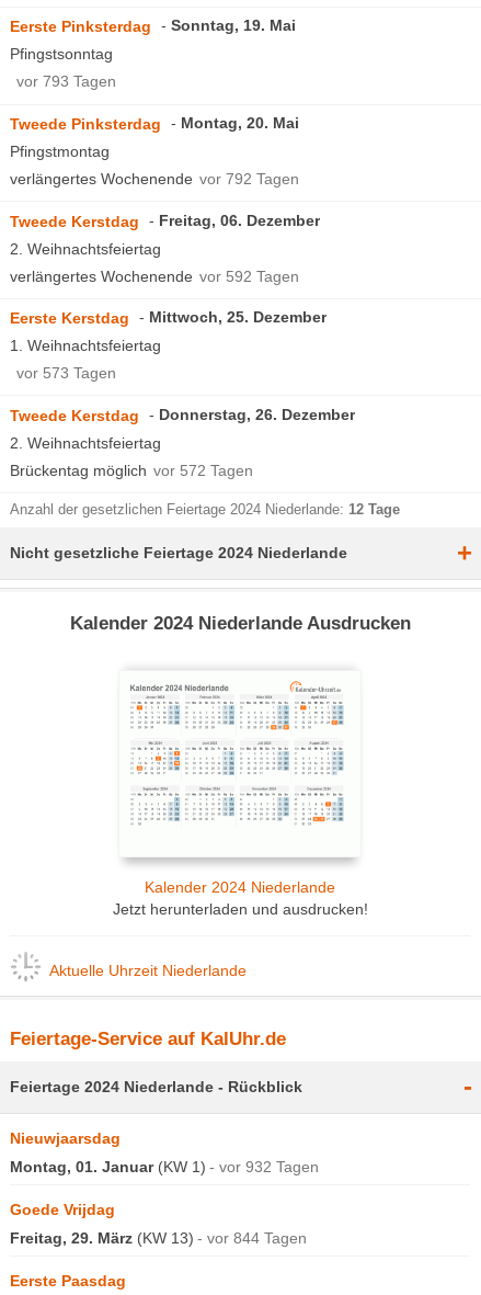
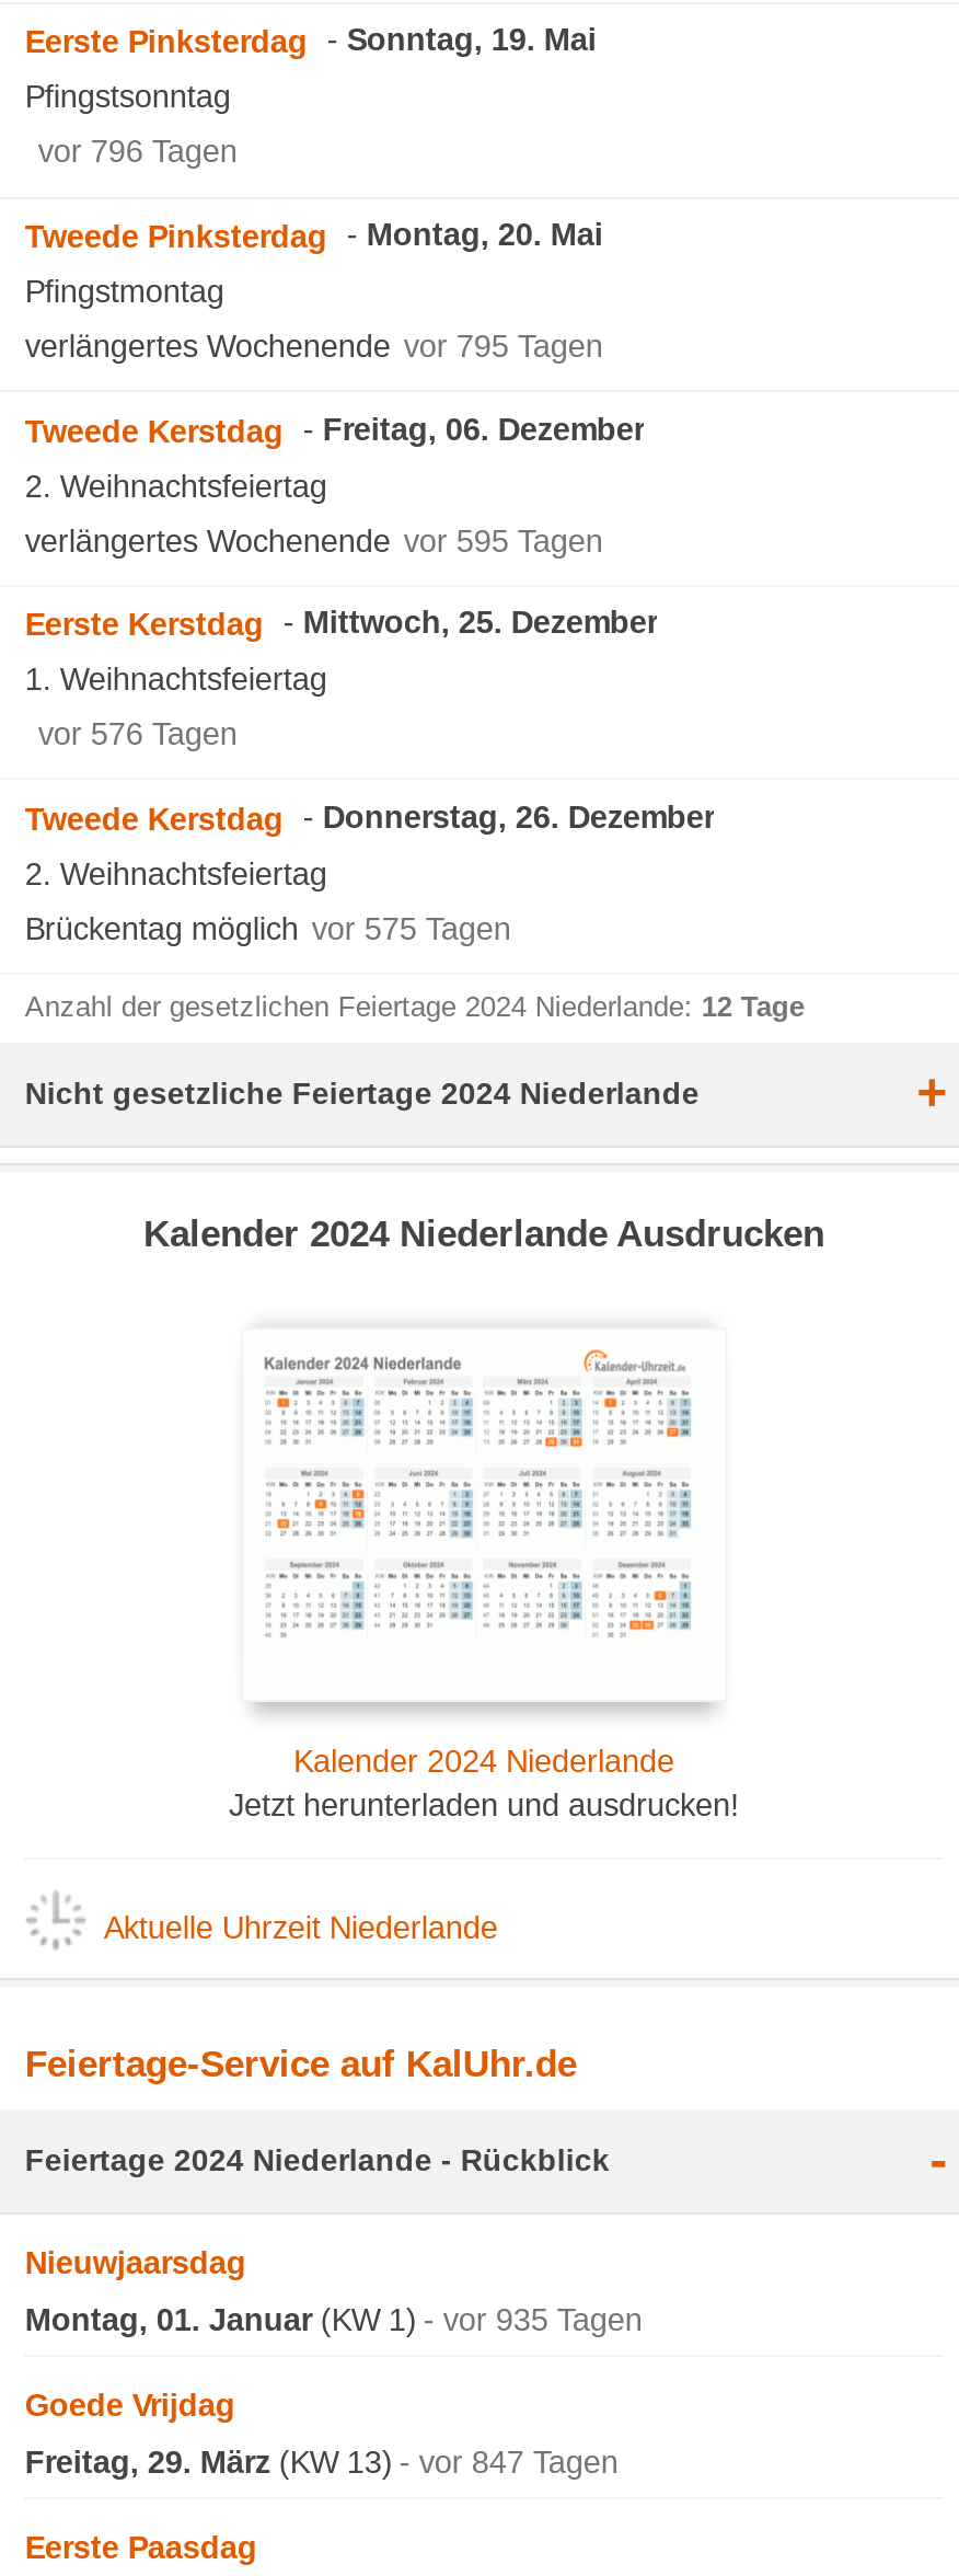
[17,73,117,90] vor 793 Tagen -> [38,134,237,169] vor 796 Tagen
[10,170,300,187] verlängertes Wochenende vor 792 Tagen -> [25,328,603,363] verlängertes Wochenende vor 795 Tagen
[10,267,300,285] verlängertes Wochenende vor 592 Tagen -> [25,522,603,557] verlängertes Wochenende vor 595 Tagen
[17,364,117,382] vor 573 Tagen -> [38,717,237,752] vor 576 Tagen
[10,461,254,479] Brückentag möglich vor 572 Tagen -> [25,911,511,946] Brückentag möglich vor 575 Tagen
[10,1158,319,1175] Montag, 01. Januar (KW 1) vor 932 Tagen -> [25,2302,642,2337] Montag, 01. Januar (KW 1) vor 935 Tagen
[10,1229,307,1247] Freitag, 29. März (KW 13) vor 844 Tagen -> [25,2444,618,2479] Freitag, 29. März (KW 13) vor 847 Tagen

